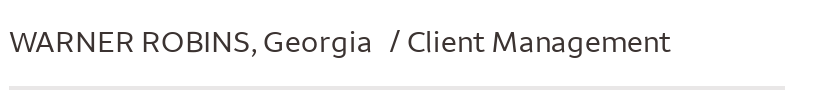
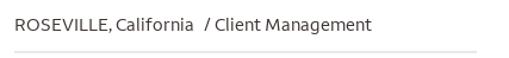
[9,24,373,60] WARNER ROBINS, Georgia -> [14,14,194,36] ROSEVILLE, California

